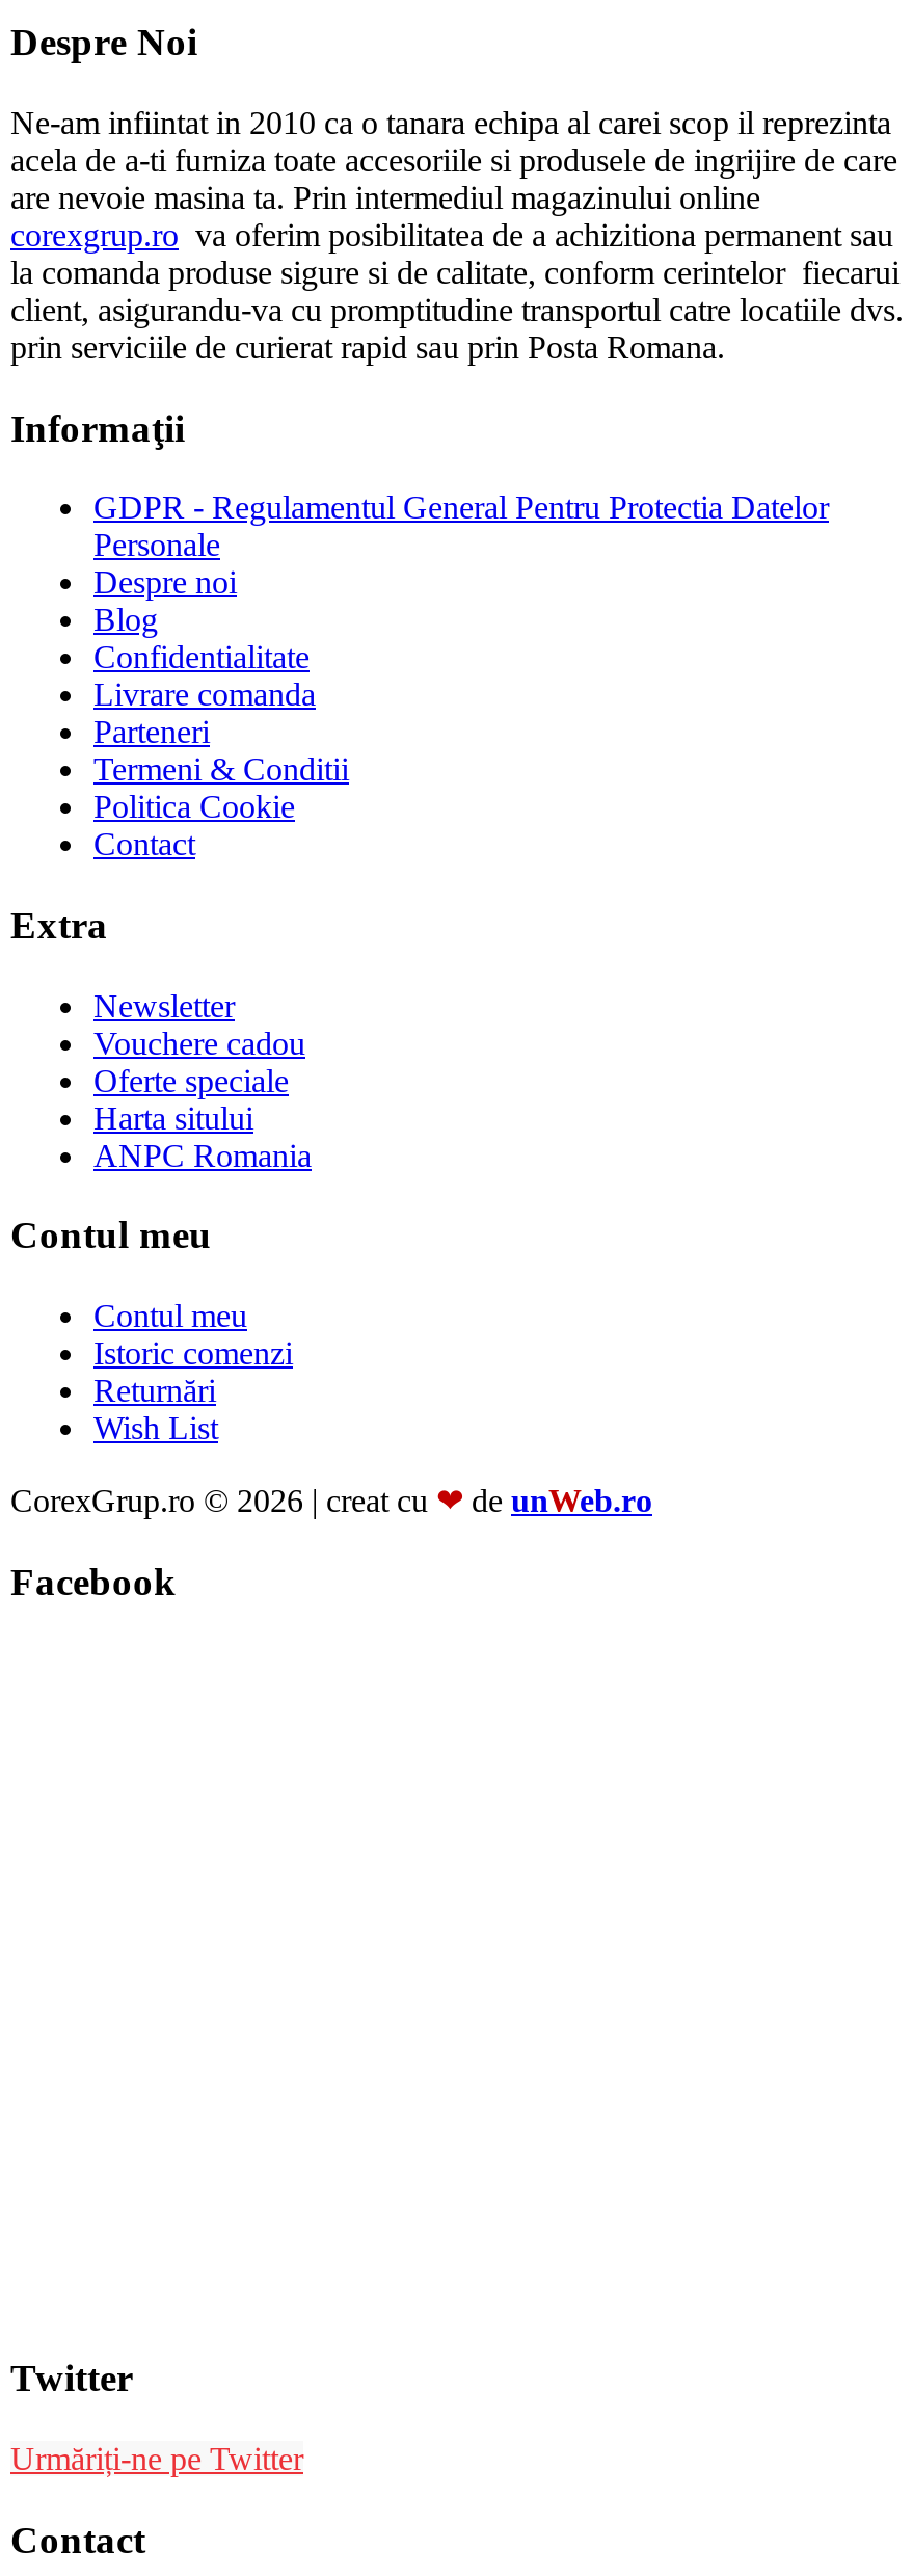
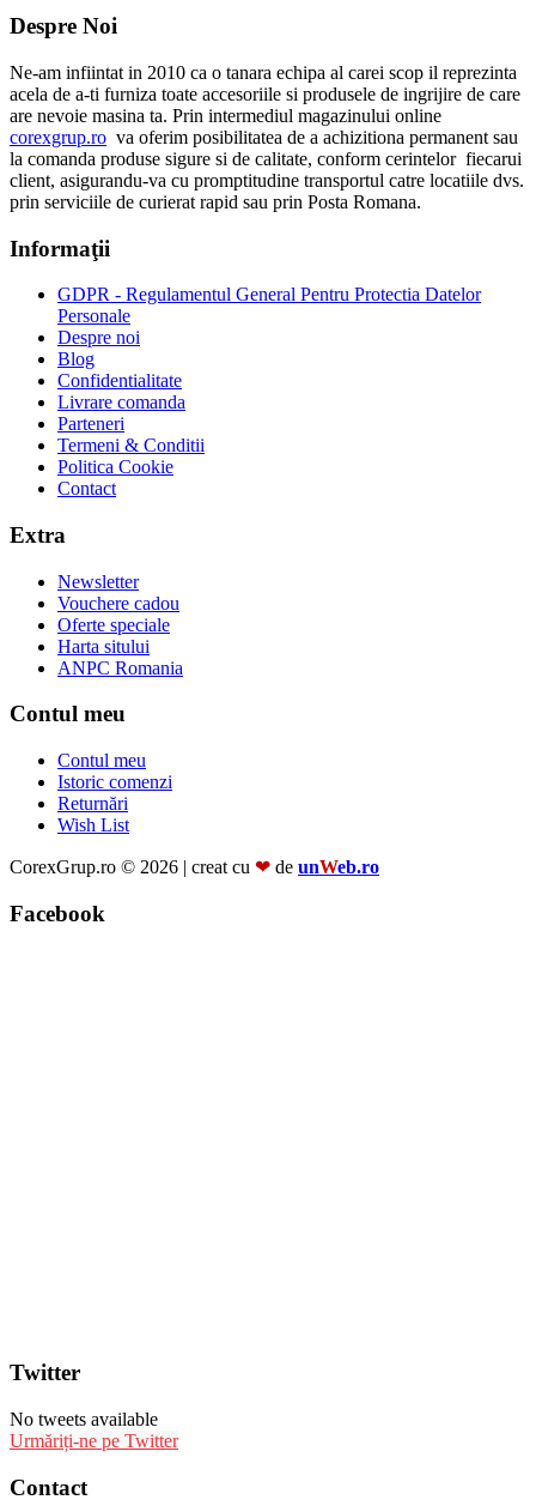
none -> [10,1409,158,1429] No tweets available

